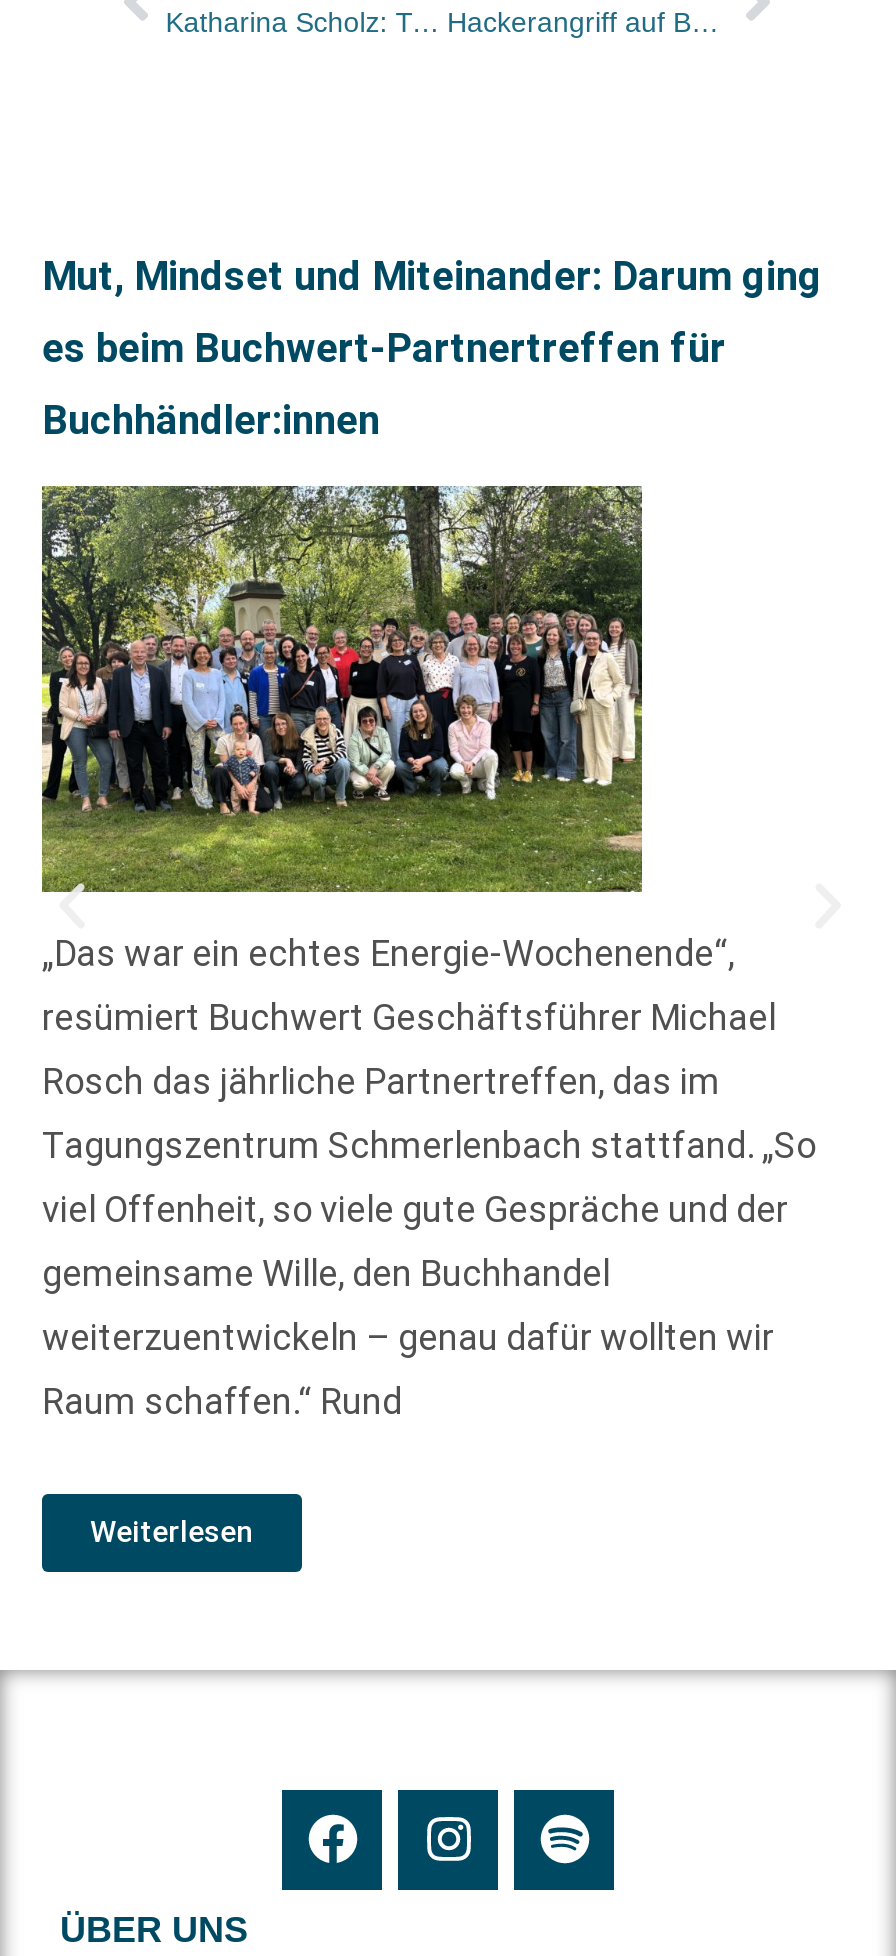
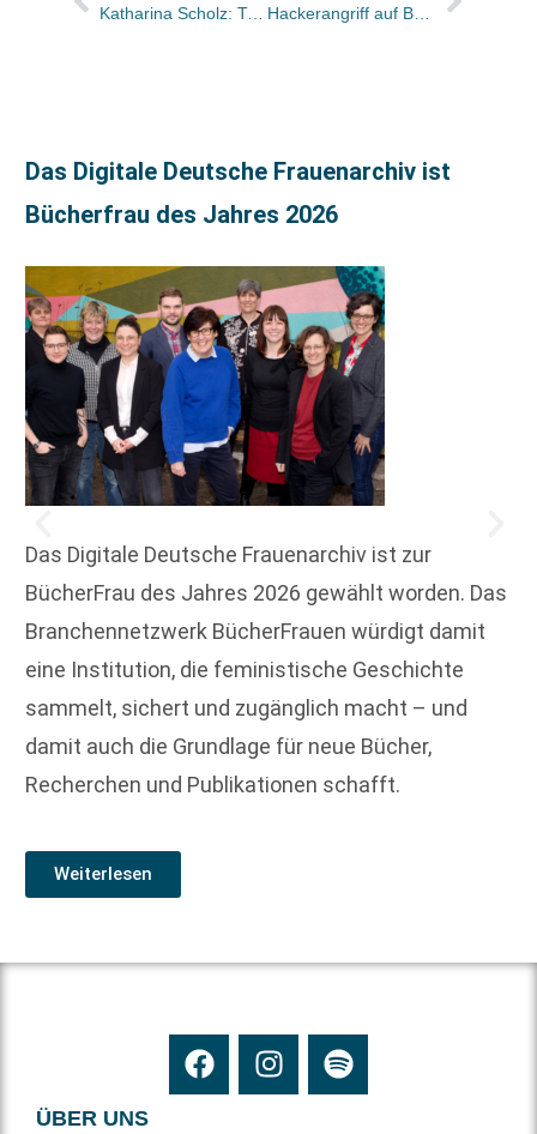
[42,252,822,444] Mut, Mindset und Miteinander: Darum ging | es beim Buchwert‑Partnertreffen für | Buchhändler:innen -> [25,157,451,229] Das Digitale Deutsche Frauenarchiv ist | Bücherfrau des Jahres 2026
[40,484,816,1422] [image] | „Das war ein echtes Energie-Wochenende“, | resümiert Buchwert Geschäftsführer Michael | Rosch das jährliche Partnertreffen, das im | Tagungszentrum Schmerlenbach stattfand. „So | viel Offenheit, so viele gute Gespräche und der | gemeinsame Wille, den Buchhandel | weiterzuentwickeln – genau dafür wollten wir | Raum schaffen.“ Rund -> [24,265,507,797] [image] | Das Digitale Deutsche Frauenarchiv ist zur | BücherFrau des Jahres 2026 gewählt worden. Das | Branchennetzwerk BücherFrauen würdigt damit | eine Institution, die feministische Geschichte | sammelt, sichert und zugänglich macht – und | damit auch die Grundlage für neue Bücher, | Recherchen und Publikationen schafft.

